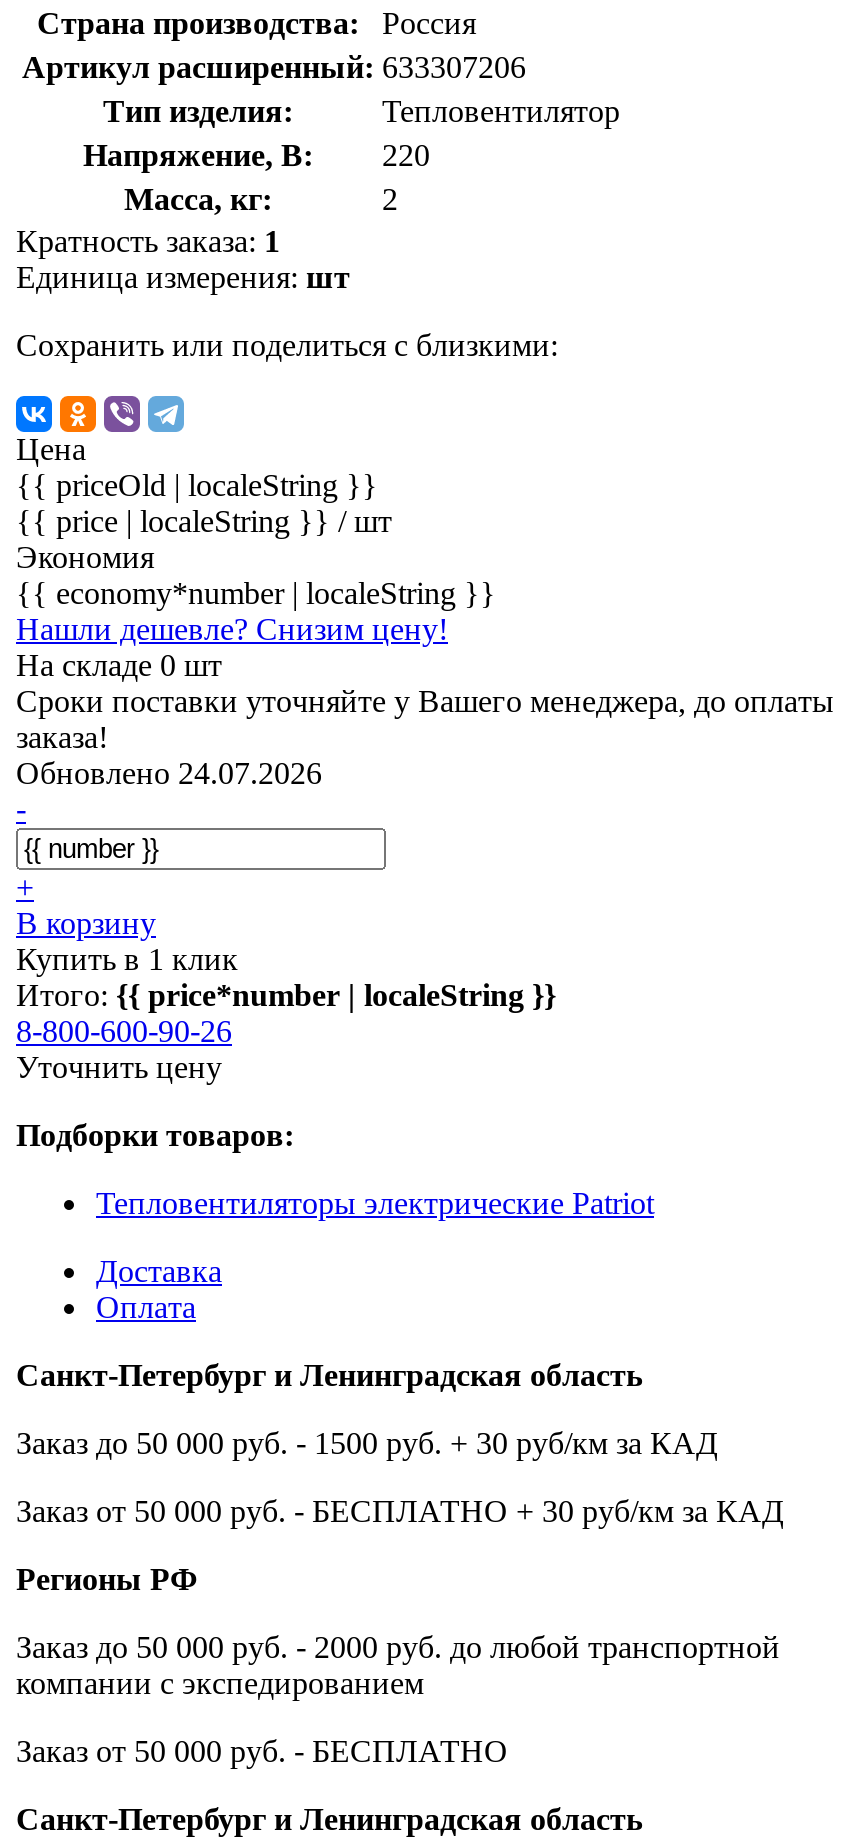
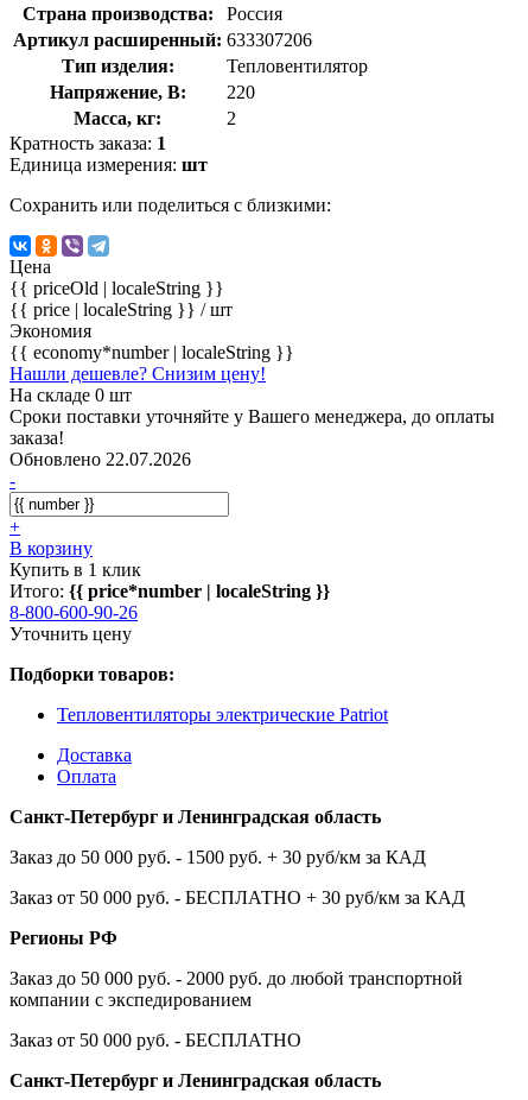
[16,756,322,790] Обновлено 24.07.2026 -> [9,449,191,469] Обновлено 22.07.2026

